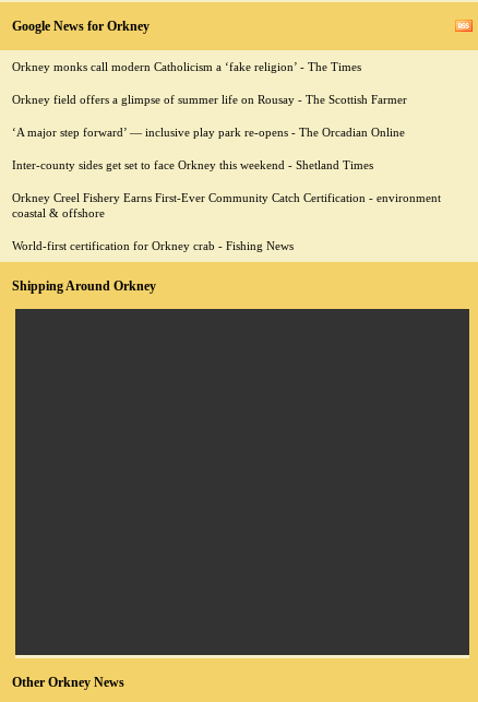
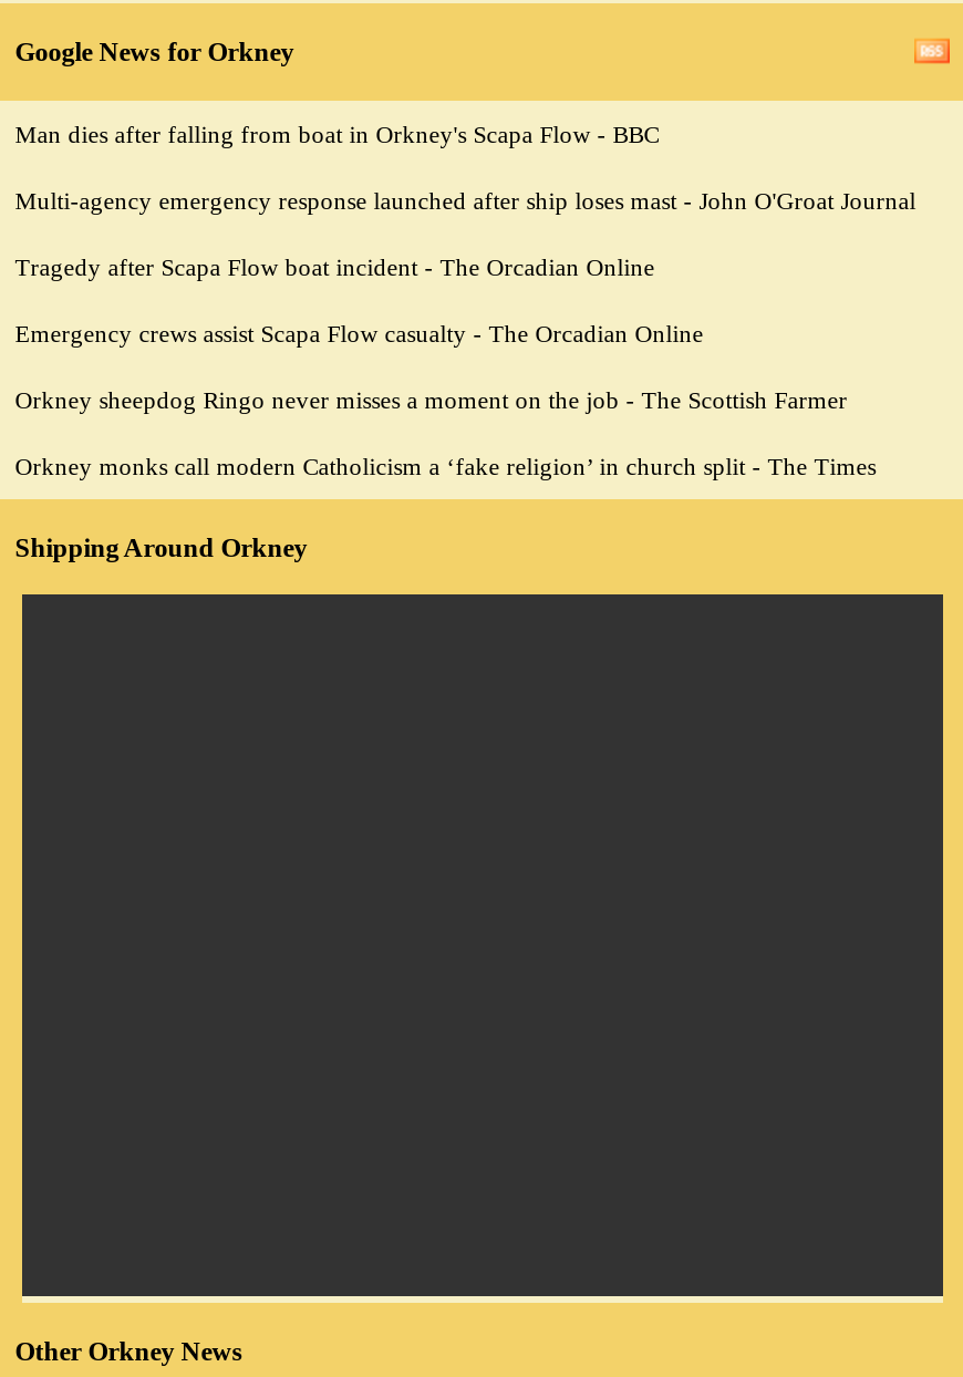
[12,60,361,73] Orkney monks call modern Catholicism a ‘fake religion’ - The Times -> [15,120,659,147] Man dies after falling from boat in Orkney's Scapa Flow - BBC
[12,93,407,106] Orkney field offers a glimpse of summer life on Rousay - The Scottish Farmer -> [15,187,916,213] Multi-agency emergency response launched after ship loses mast - John O'Groat Journal
[12,125,405,138] ‘A major step forward’ — inclusive play park re-opens - The Orcadian Online -> [15,253,655,280] Tragedy after Scapa Flow boat incident - The Orcadian Online
[12,158,373,171] Inter-county sides get set to face Orkney this weekend - Shetland Times -> [15,319,704,346] Emergency crews assist Scapa Flow casualty - The Orcadian Online
[12,191,441,219] Orkney Creel Fishery Earns First-Ever Community Catch Certification - environment | coastal & offshore -> [15,386,847,412] Orkney sheepdog Ringo never misses a moment on the job - The Scottish Farmer
[12,239,293,252] World-first certification for Orkney crab - Fishing News -> [15,452,876,479] Orkney monks call modern Catholicism a ‘fake religion’ in church split - The Times

